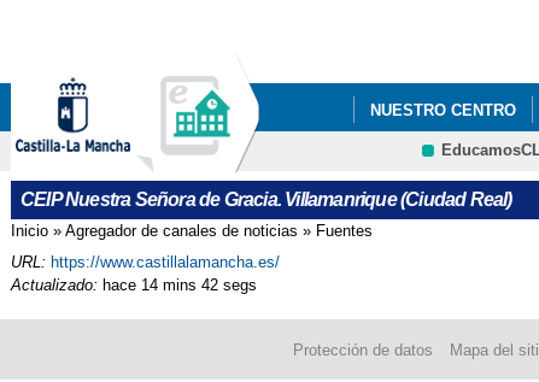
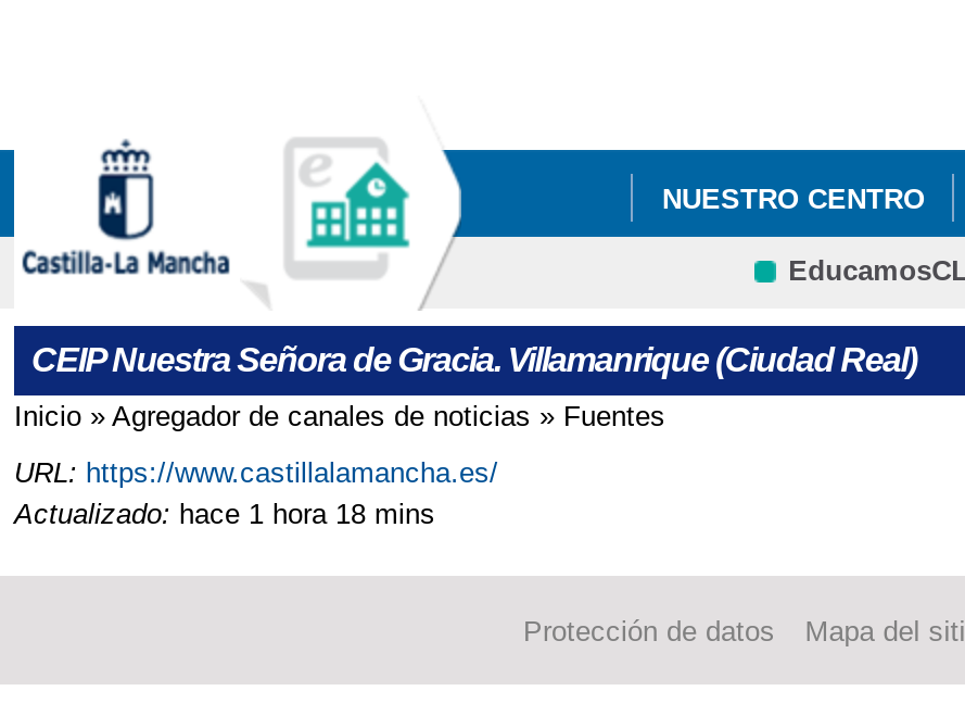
[11,276,257,294] Actualizado: hace 14 mins 42 segs -> [14,497,435,530] Actualizado: hace 1 hora 18 mins

